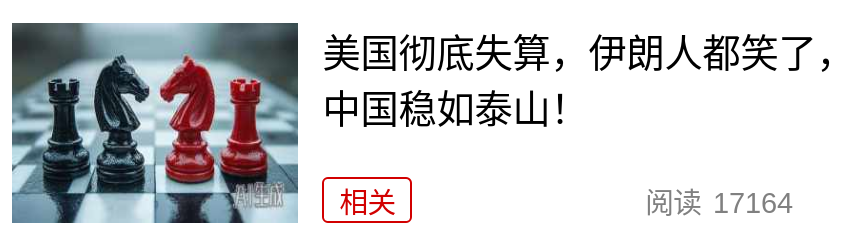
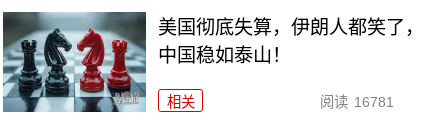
[645,187,793,219] 阅读 17164 -> [320,94,393,110] 阅读 16781

